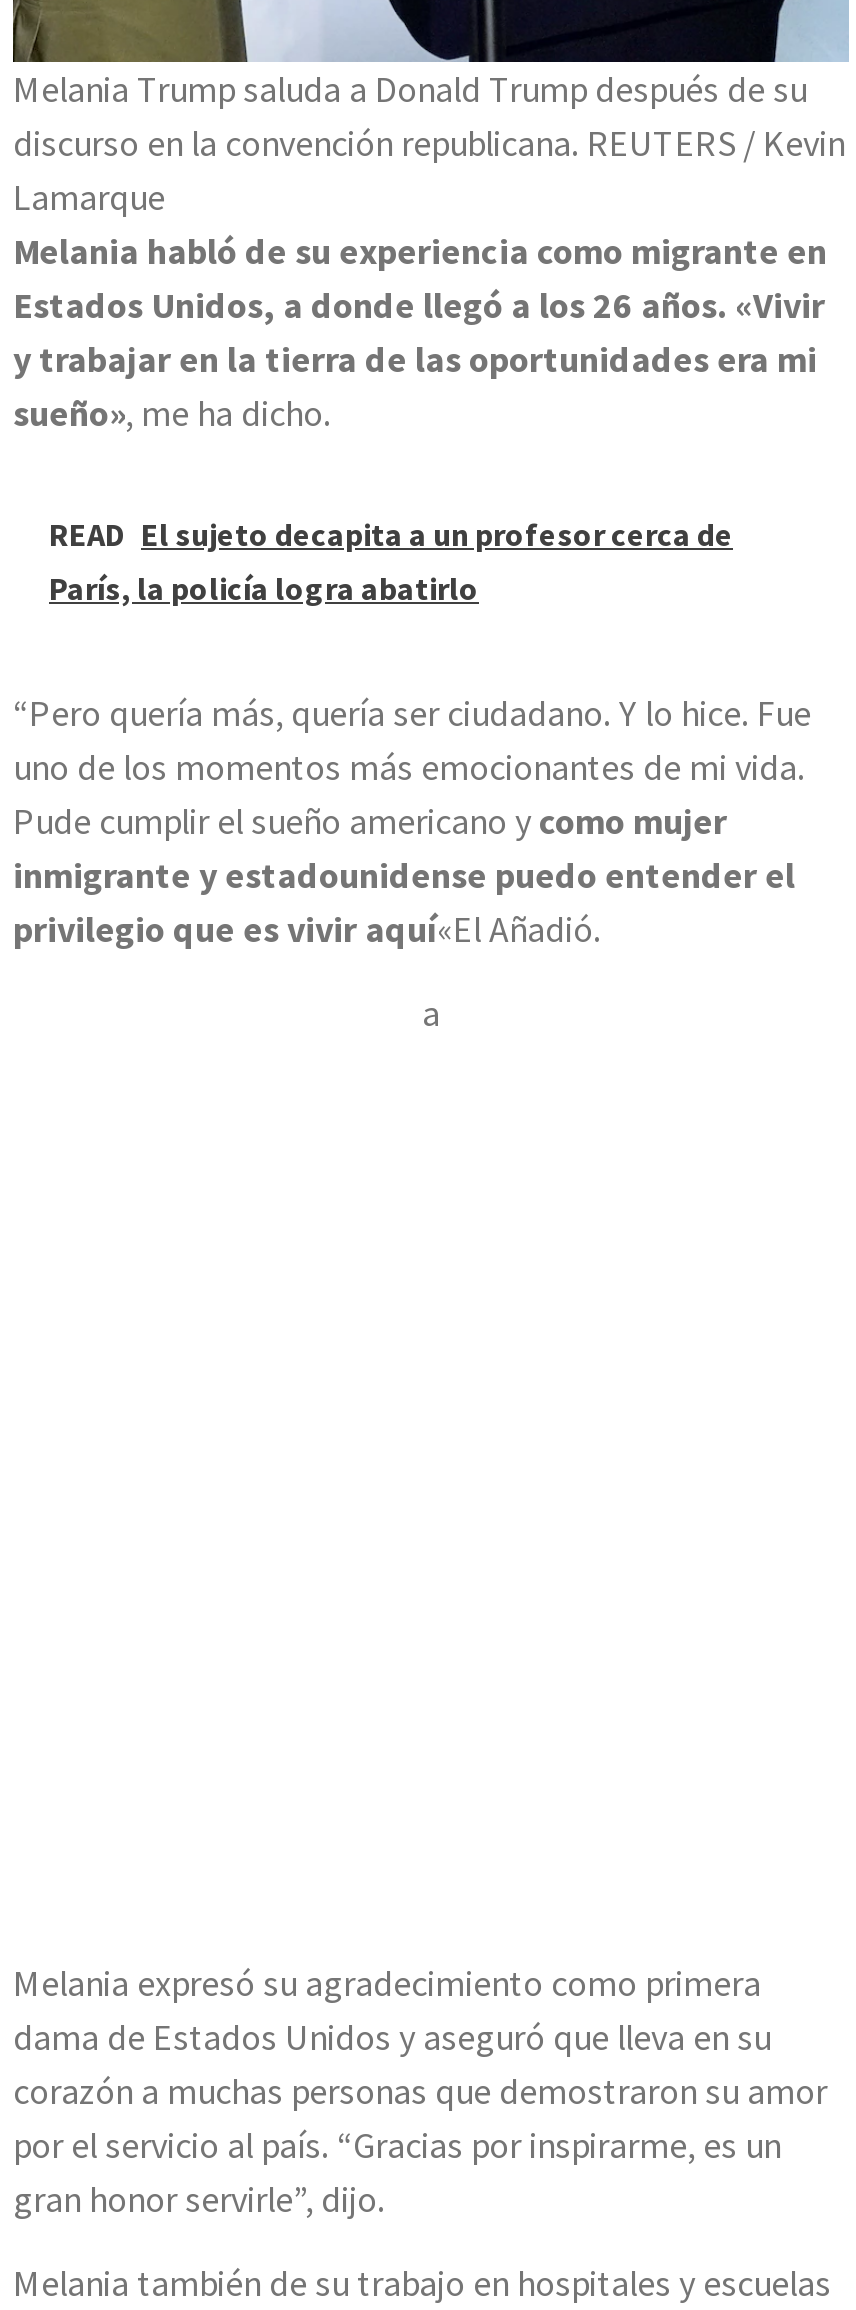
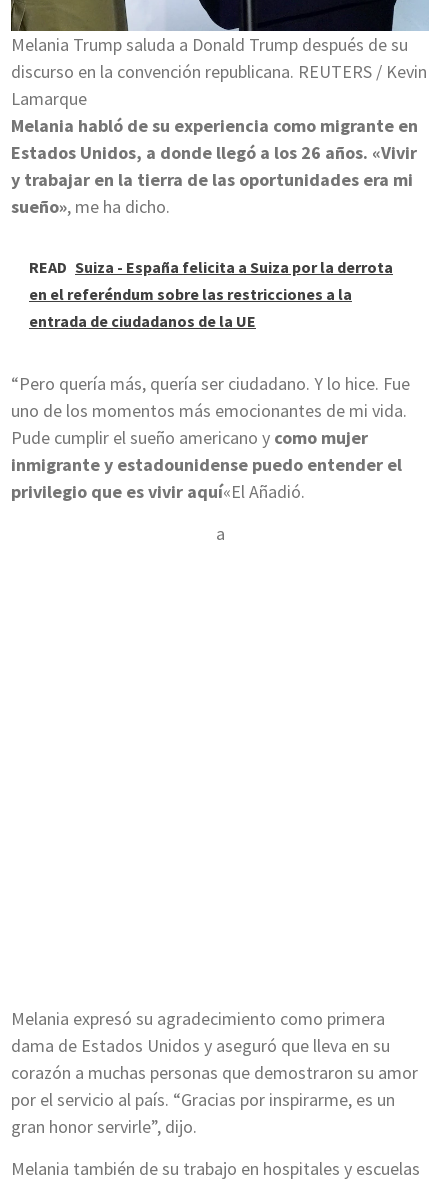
[49,513,733,607] READ El sujeto decapita a un profesor cerca de | París, la policía logra abatirlo -> [29,257,393,331] READ Suiza - España felicita a Suiza por la derrota | en el referéndum sobre las restricciones a la | entrada de ciudadanos de la UE

